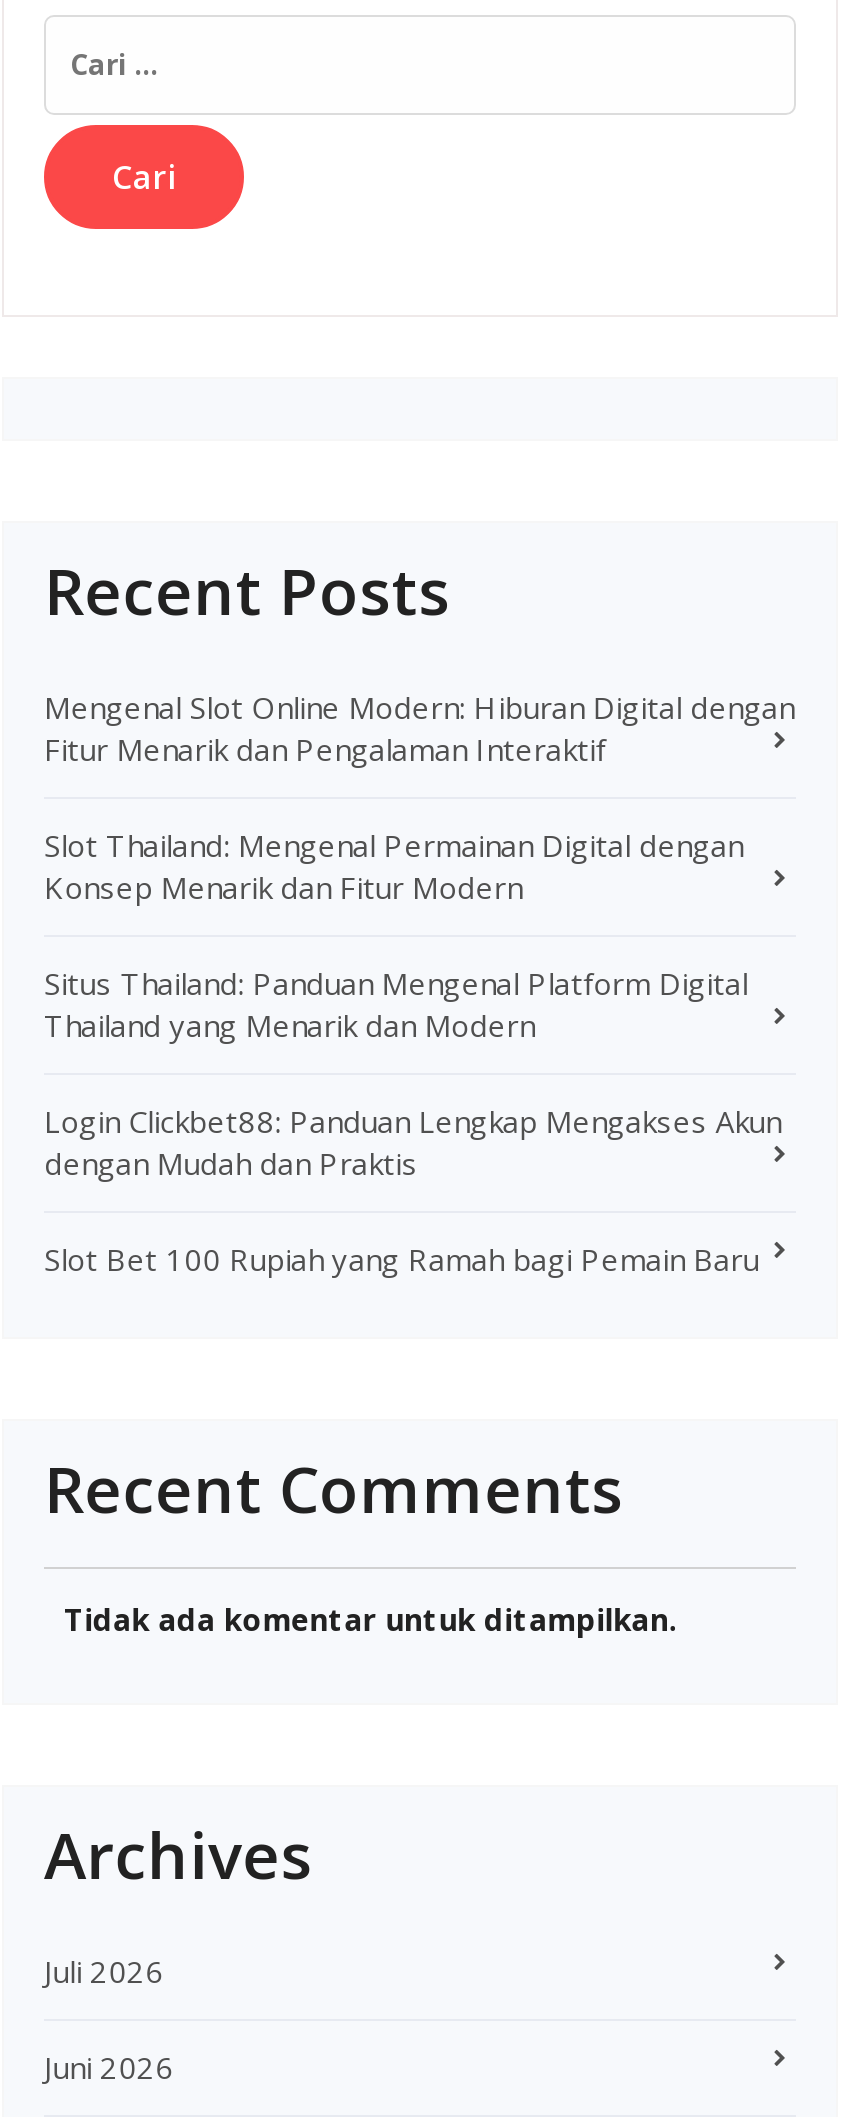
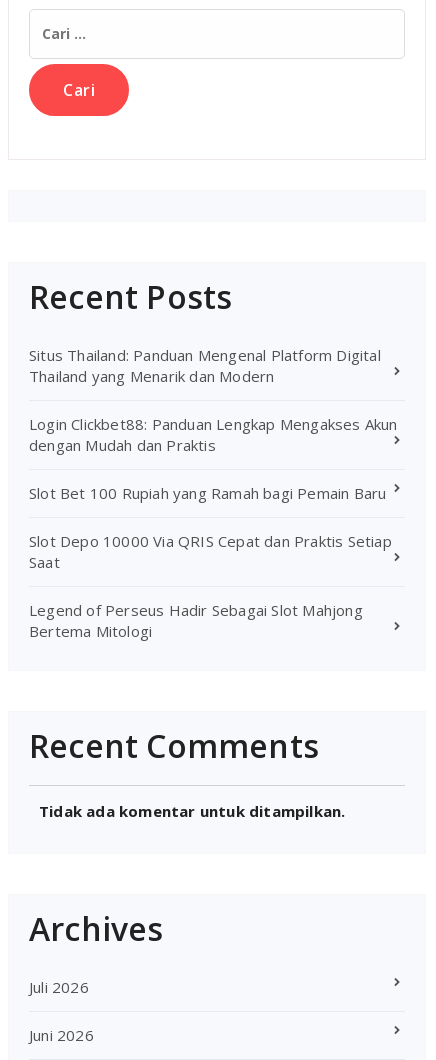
[44,686,794,906] Mengenal Slot Online Modern: Hiburan Digital dengan | Fitur Menarik dan Pengalaman Interaktif | Slot Thailand: Mengenal Permainan Digital dengan | Konsep Menarik dan Fitur Modern -> none
moved [44,962,781,1278] -> [29,345,398,503]: Situs Thailand: Panduan Mengenal Platform Digital | Thailand yang Menarik dan Modern | Login Clickbet88: Panduan Lengkap Mengakses Akun | dengan Mudah dan Praktis | Slot Bet 100 Rupiah yang Ramah bagi Pemain Baru
none -> [29,531,392,641] Slot Depo 10000 Via QRIS Cepat dan Praktis Setiap | Saat | Legend of Perseus Hadir Sebagai Slot Mahjong | Bertema Mitologi

